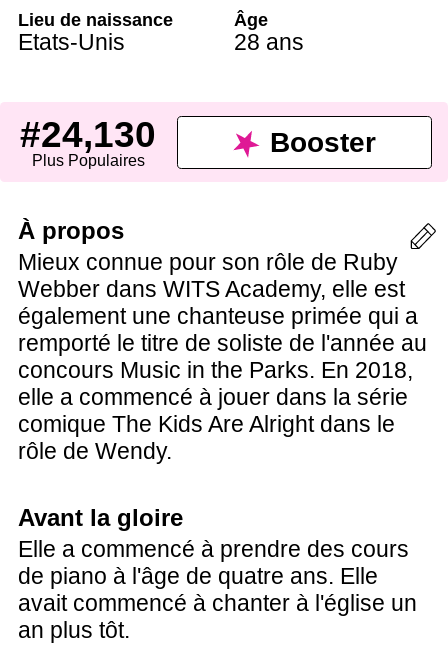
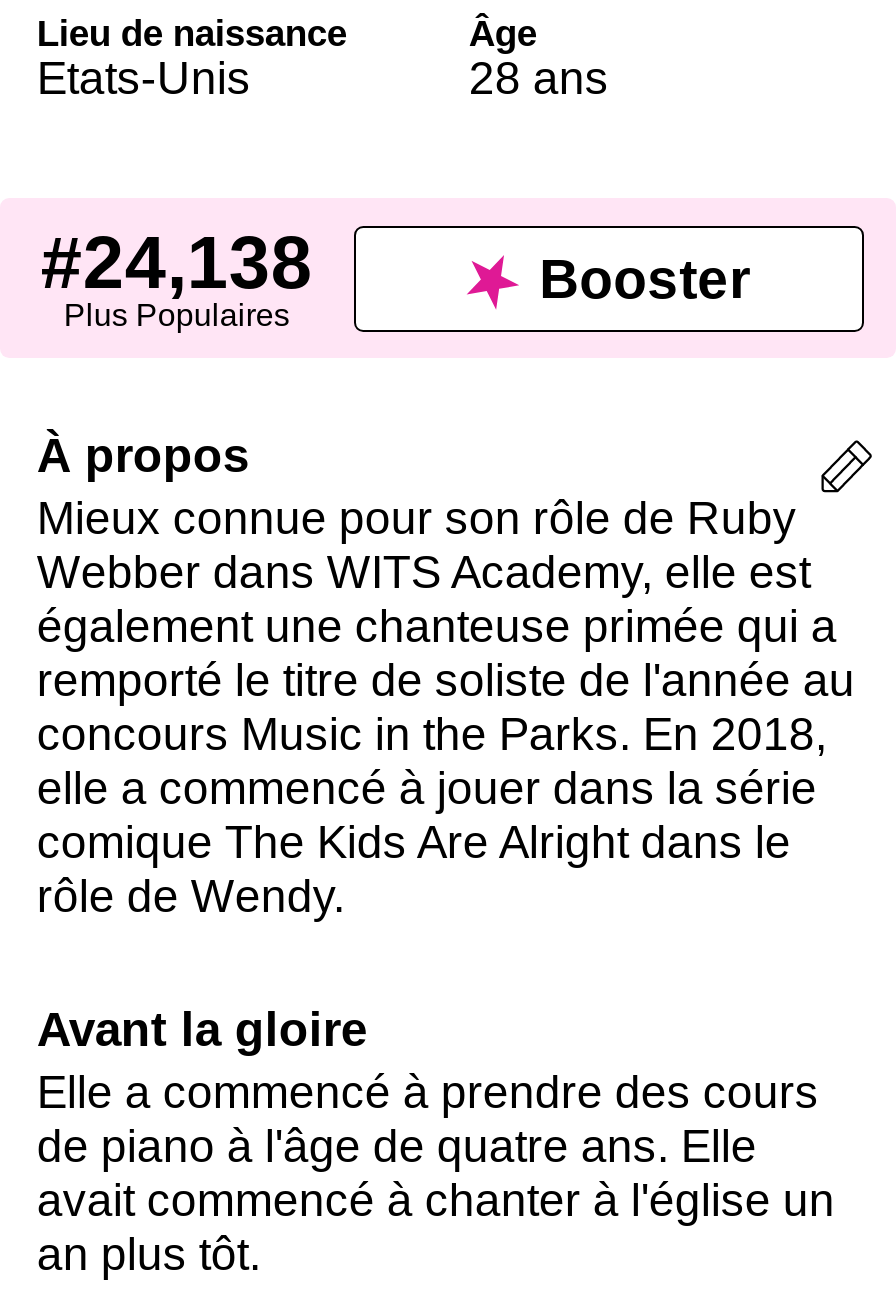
[20,113,156,154] #24,130 -> [41,221,313,303] #24,138

